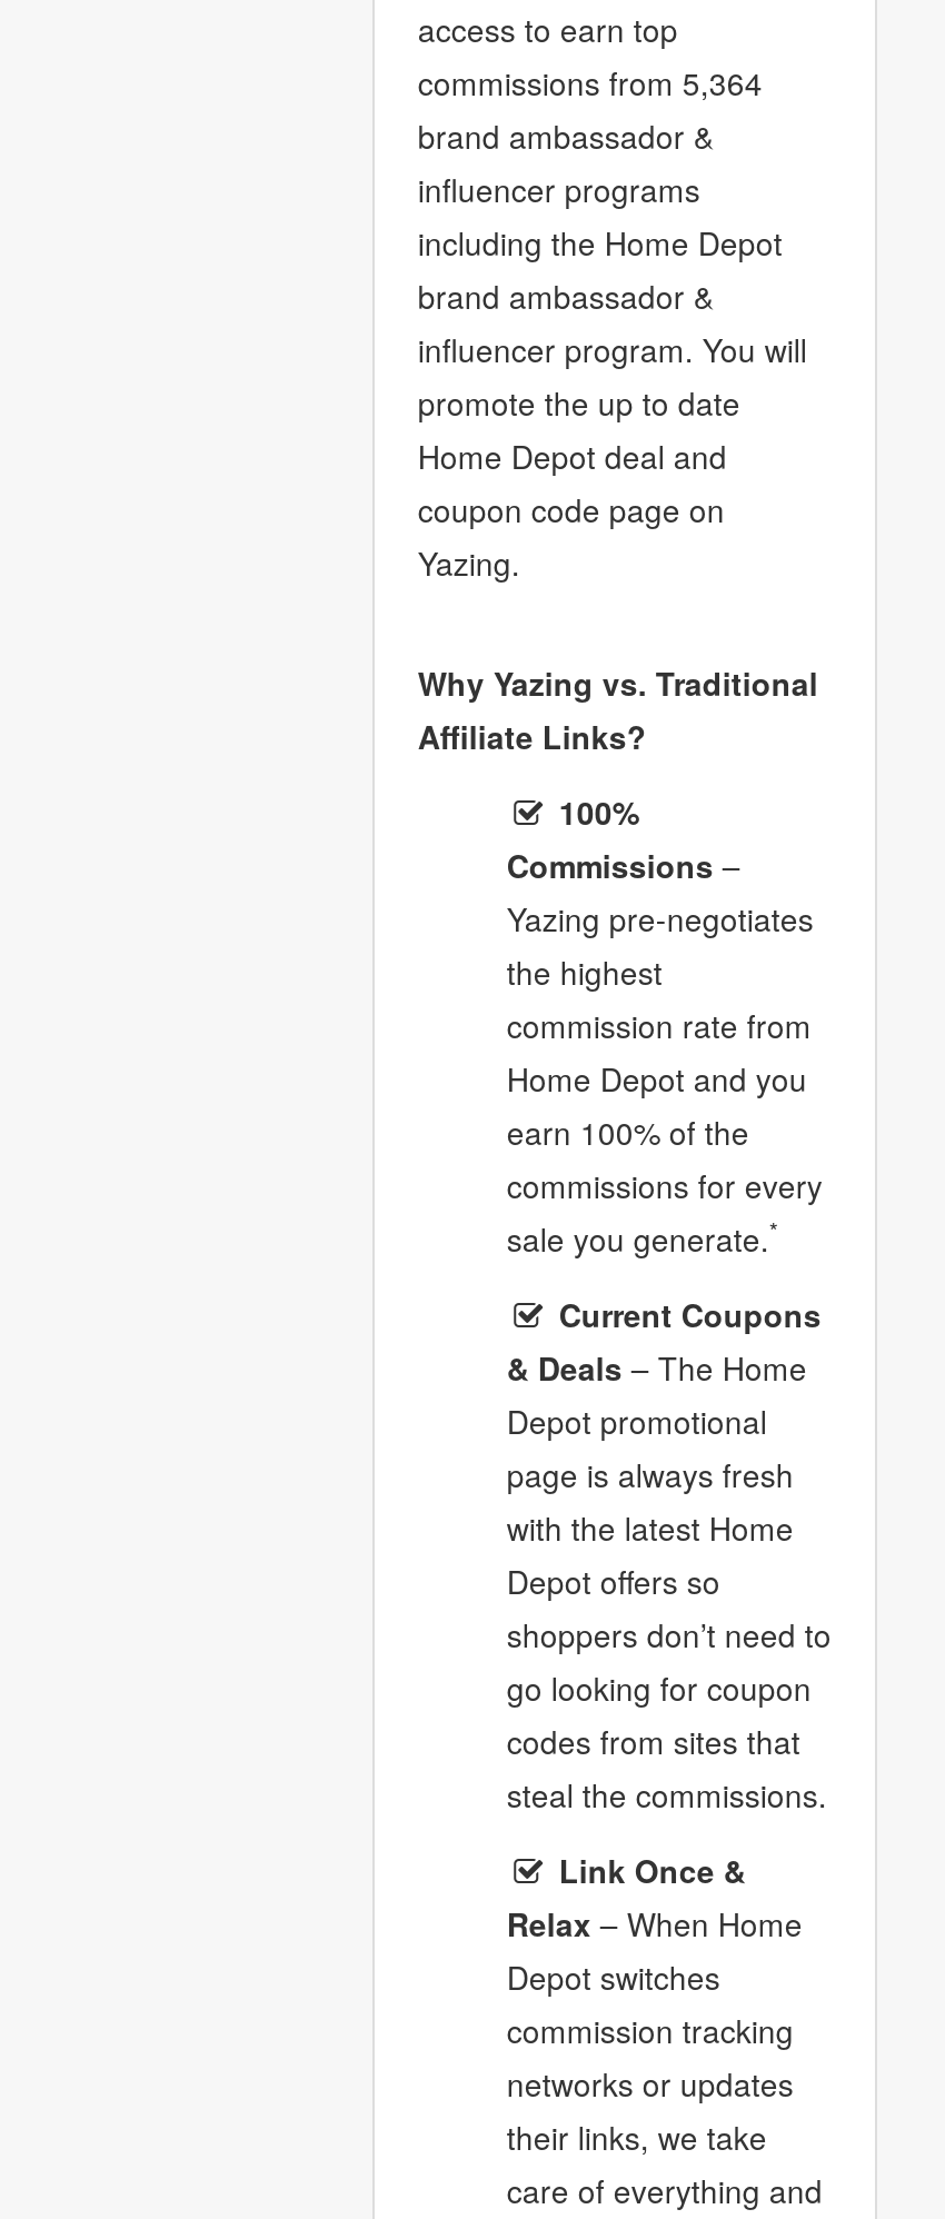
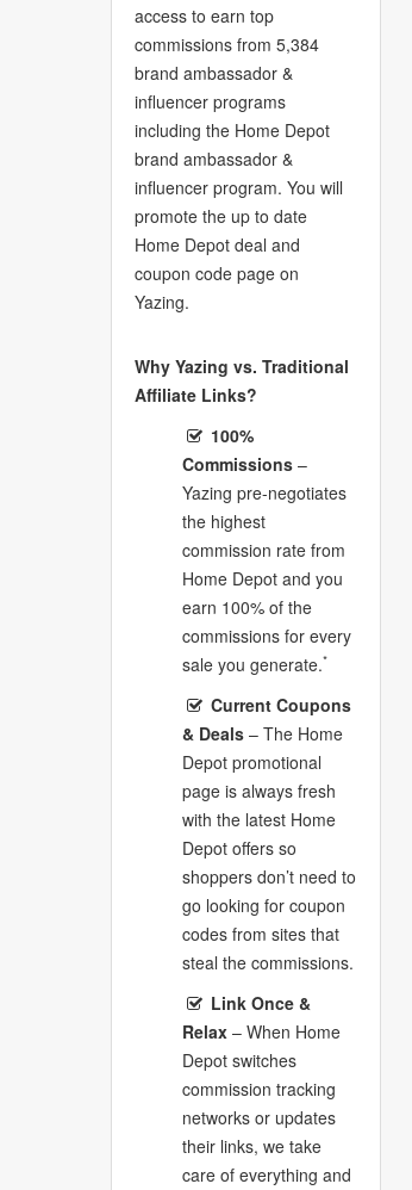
[418,60,762,105] commissions from 5,364 -> [135,32,319,56] commissions from 5,384

